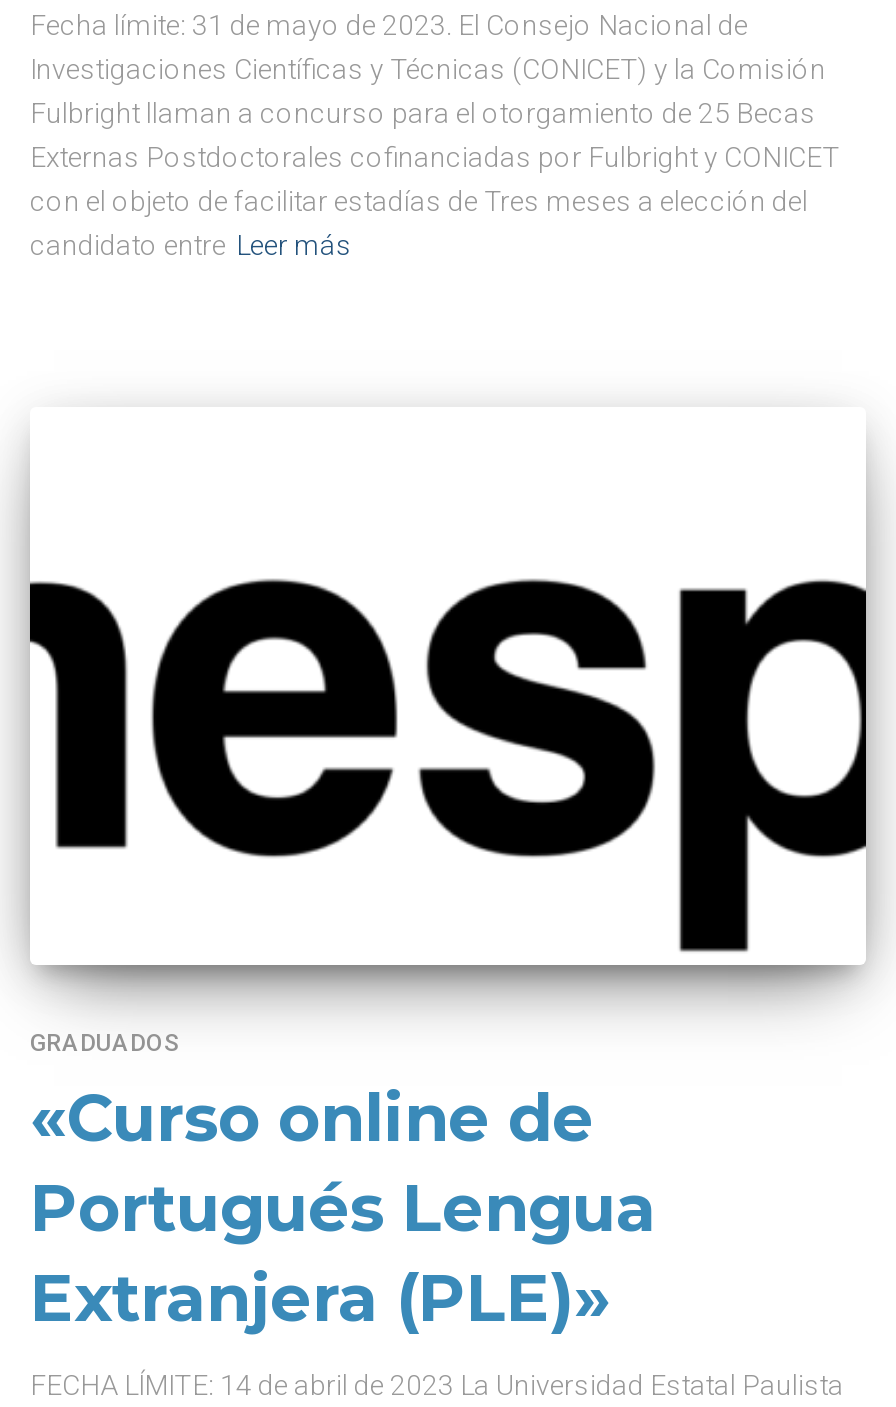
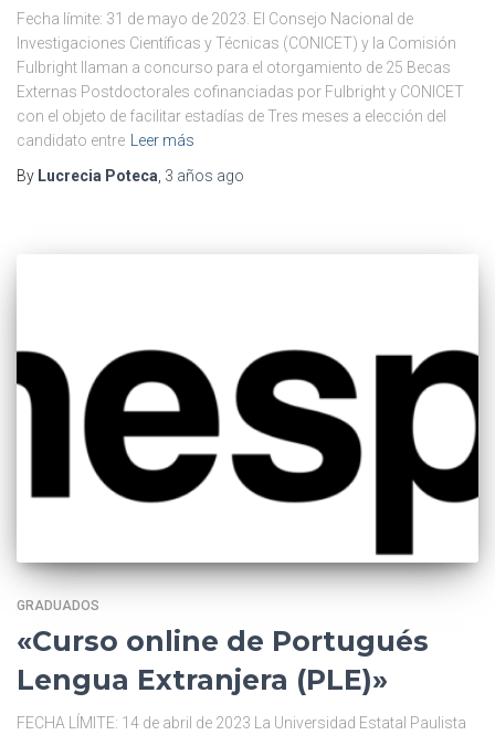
none -> [17,167,244,185] By Lucrecia Poteca, 3 años ago
moved [30,1028,180,1056] -> [17,598,99,613]: GRADUADOS

